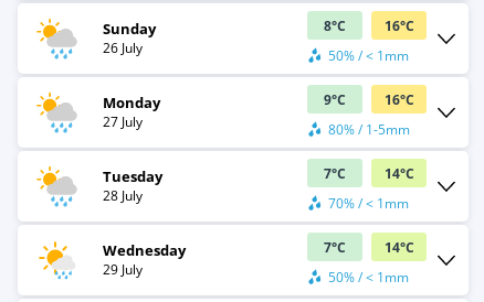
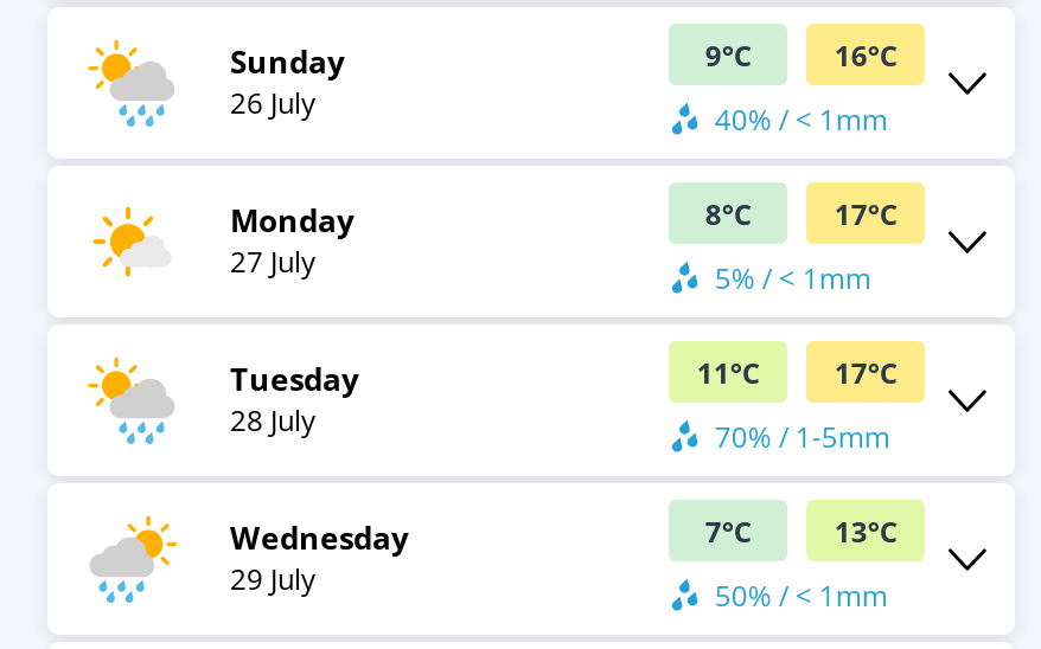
[324,16,346,35] 8°C -> [705,35,753,75] 9°C
[329,46,409,65] 50% / < 1mm -> [715,99,888,139] 40% / < 1mm
[35,91,77,134] [image] -> [90,199,173,284] [image]
[324,90,414,109] 9°C | 16°C -> [705,194,898,234] 8°C | 17°C
[329,120,410,139] 80% / 1-5mm -> [715,258,871,298] 5% / < 1mm
[324,164,414,183] 7°C | 14°C -> [697,352,898,393] 11°C | 17°C
[329,194,409,213] 70% / < 1mm -> [715,416,890,457] 70% / 1-5mm
[39,240,77,280] [image] -> [90,514,180,606] [image]
[384,238,414,257] 14°C -> [834,511,898,551] 13°C

